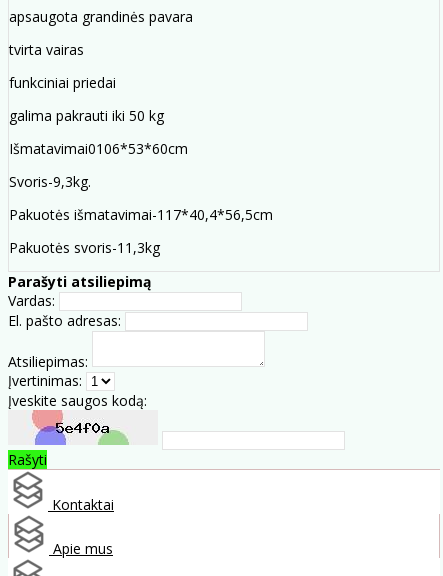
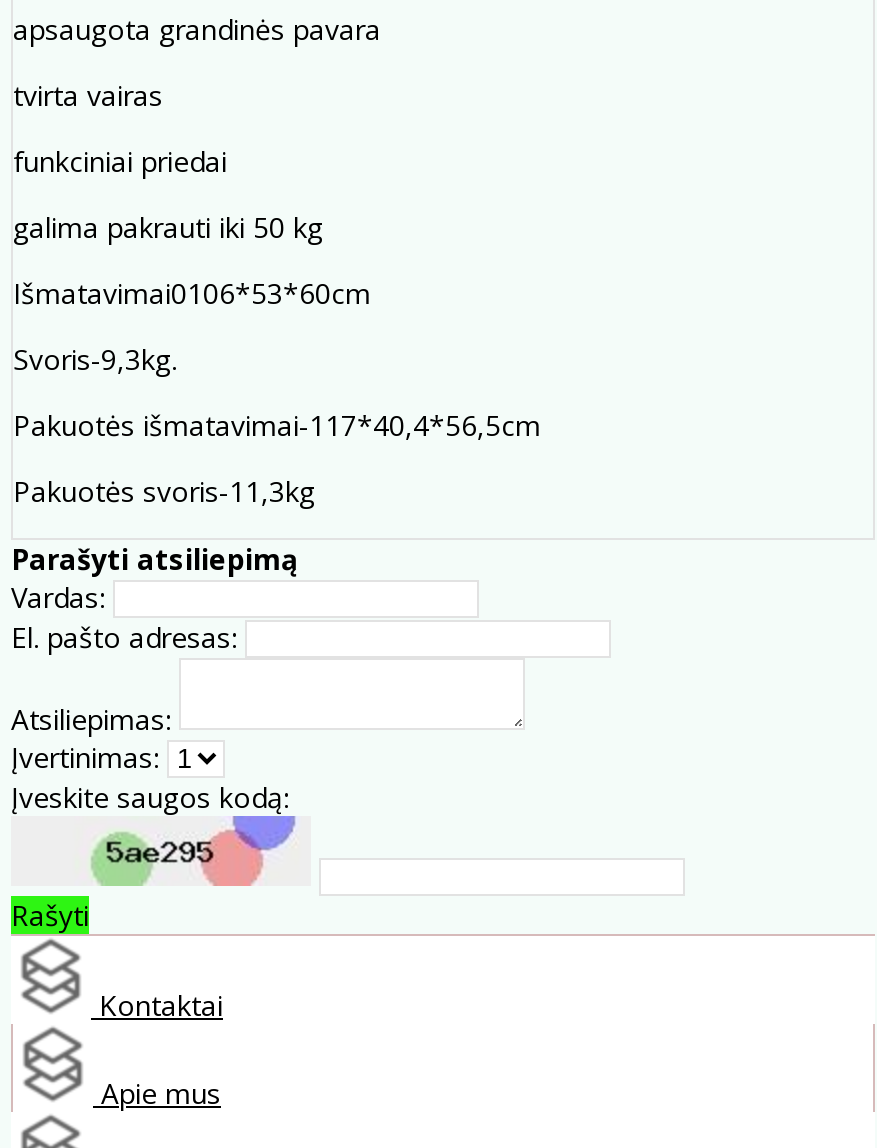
[31,413,150,446] [image] -> [59,822,297,888] [image]

